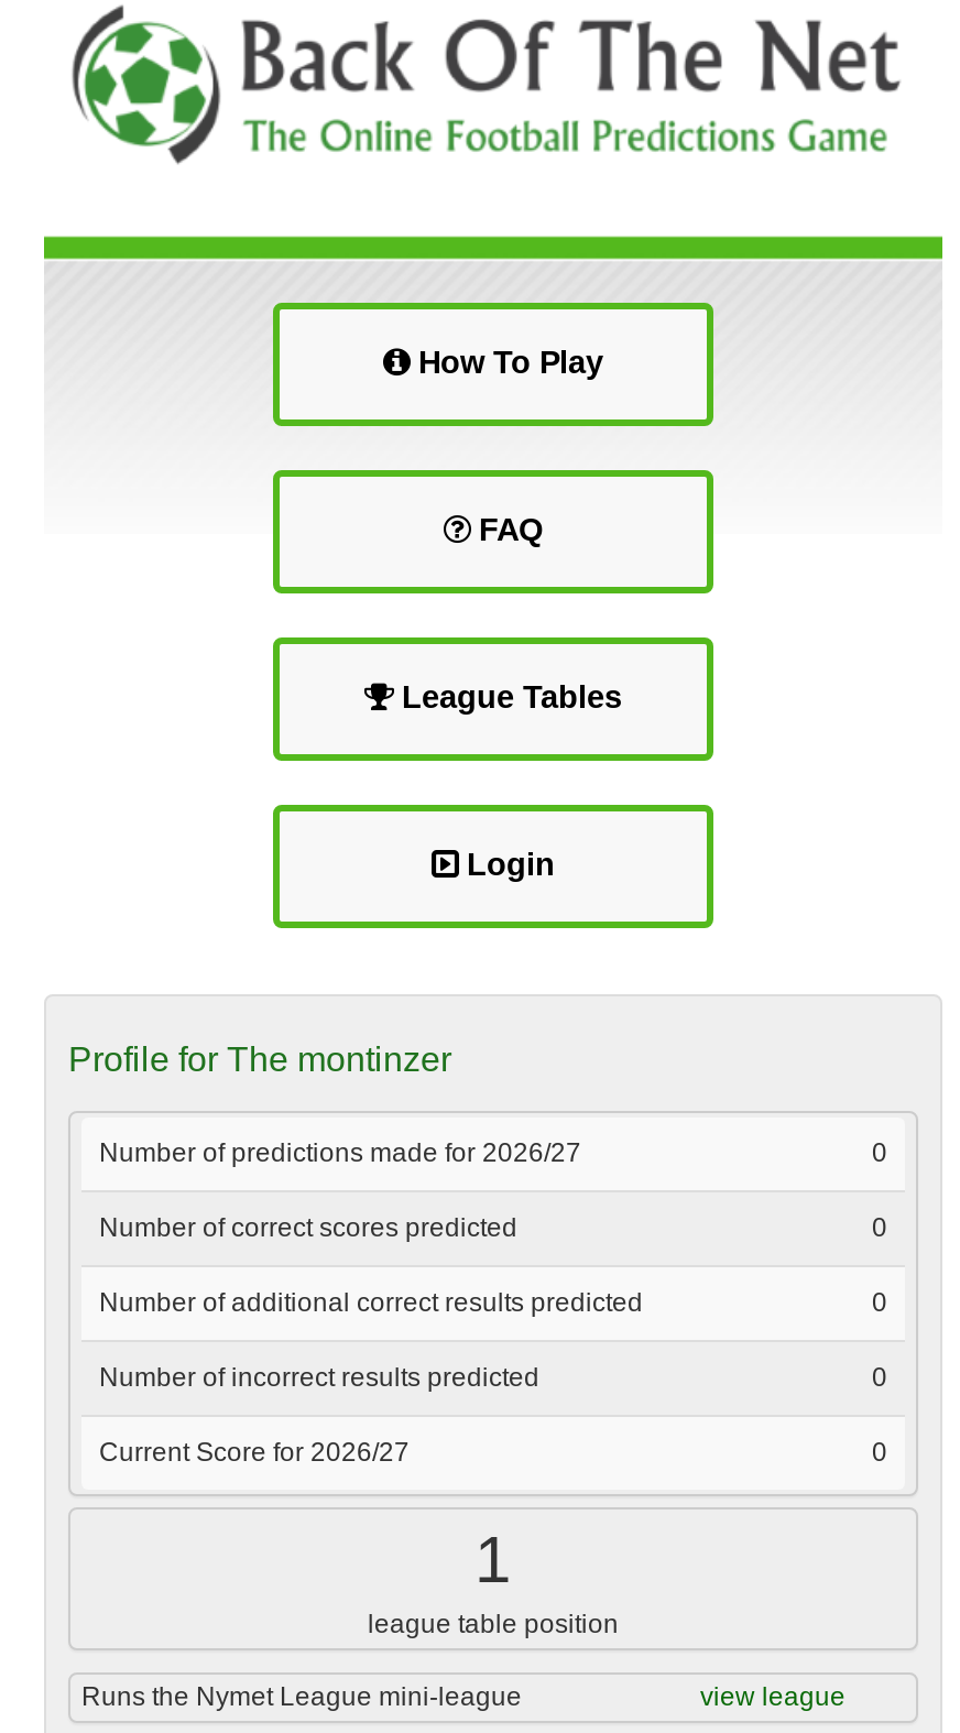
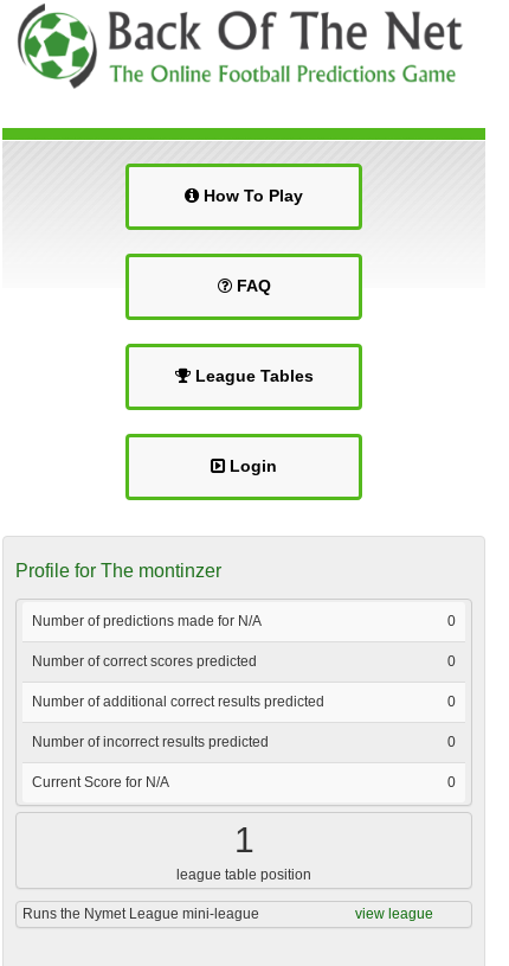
[99,1137,581,1168] Number of predictions made for 2026/27 -> [32,613,262,629] Number of predictions made for N/A
[99,1437,410,1468] Current Score for 2026/27 -> [32,774,169,791] Current Score for N/A

